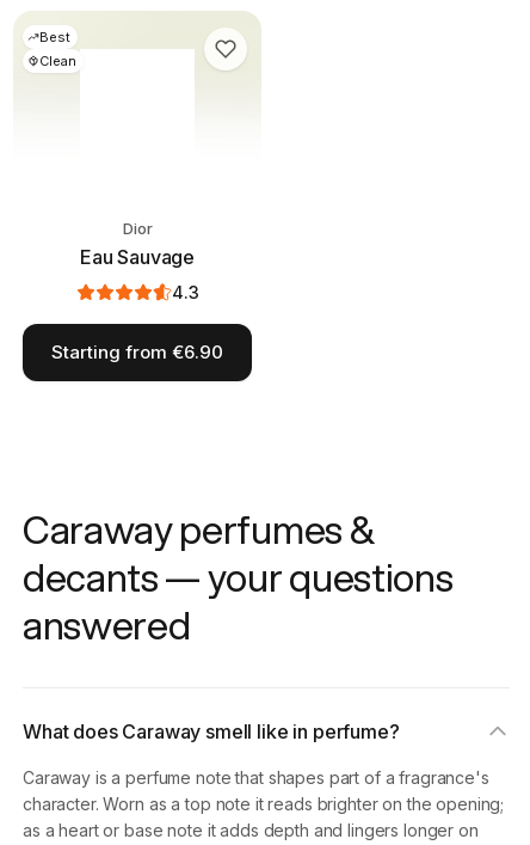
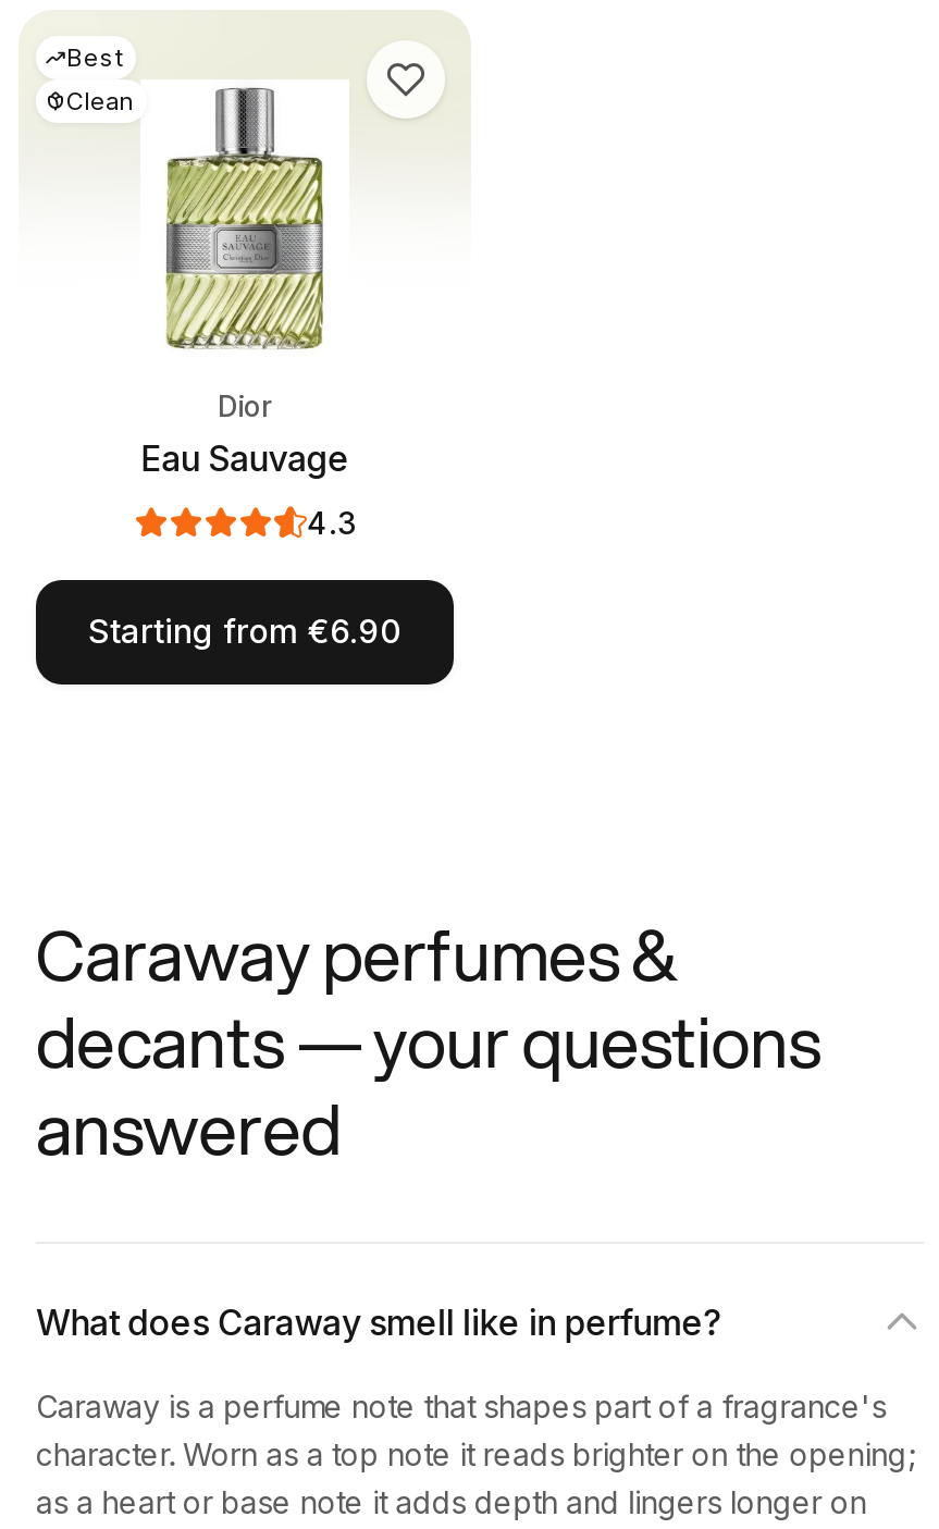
none -> [164,86,325,352] [image]

